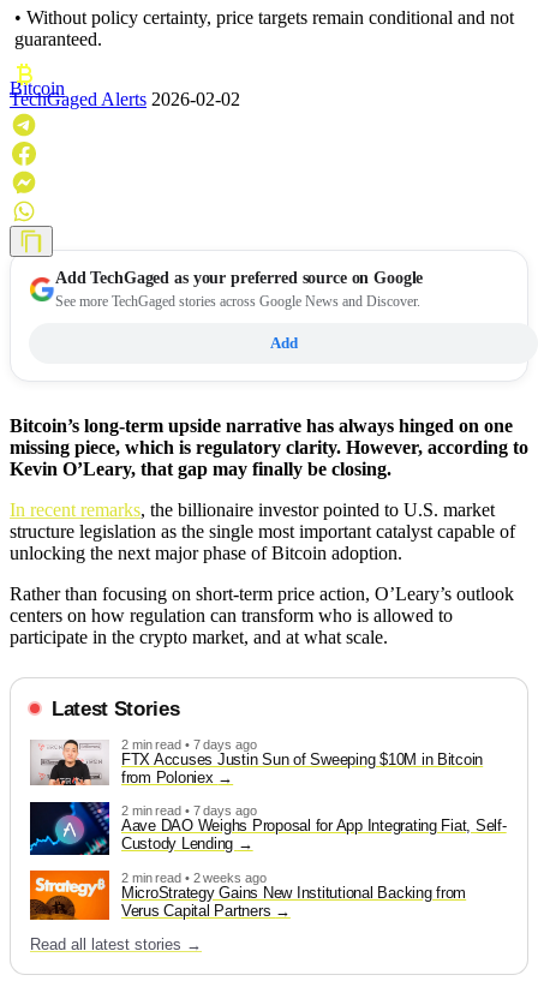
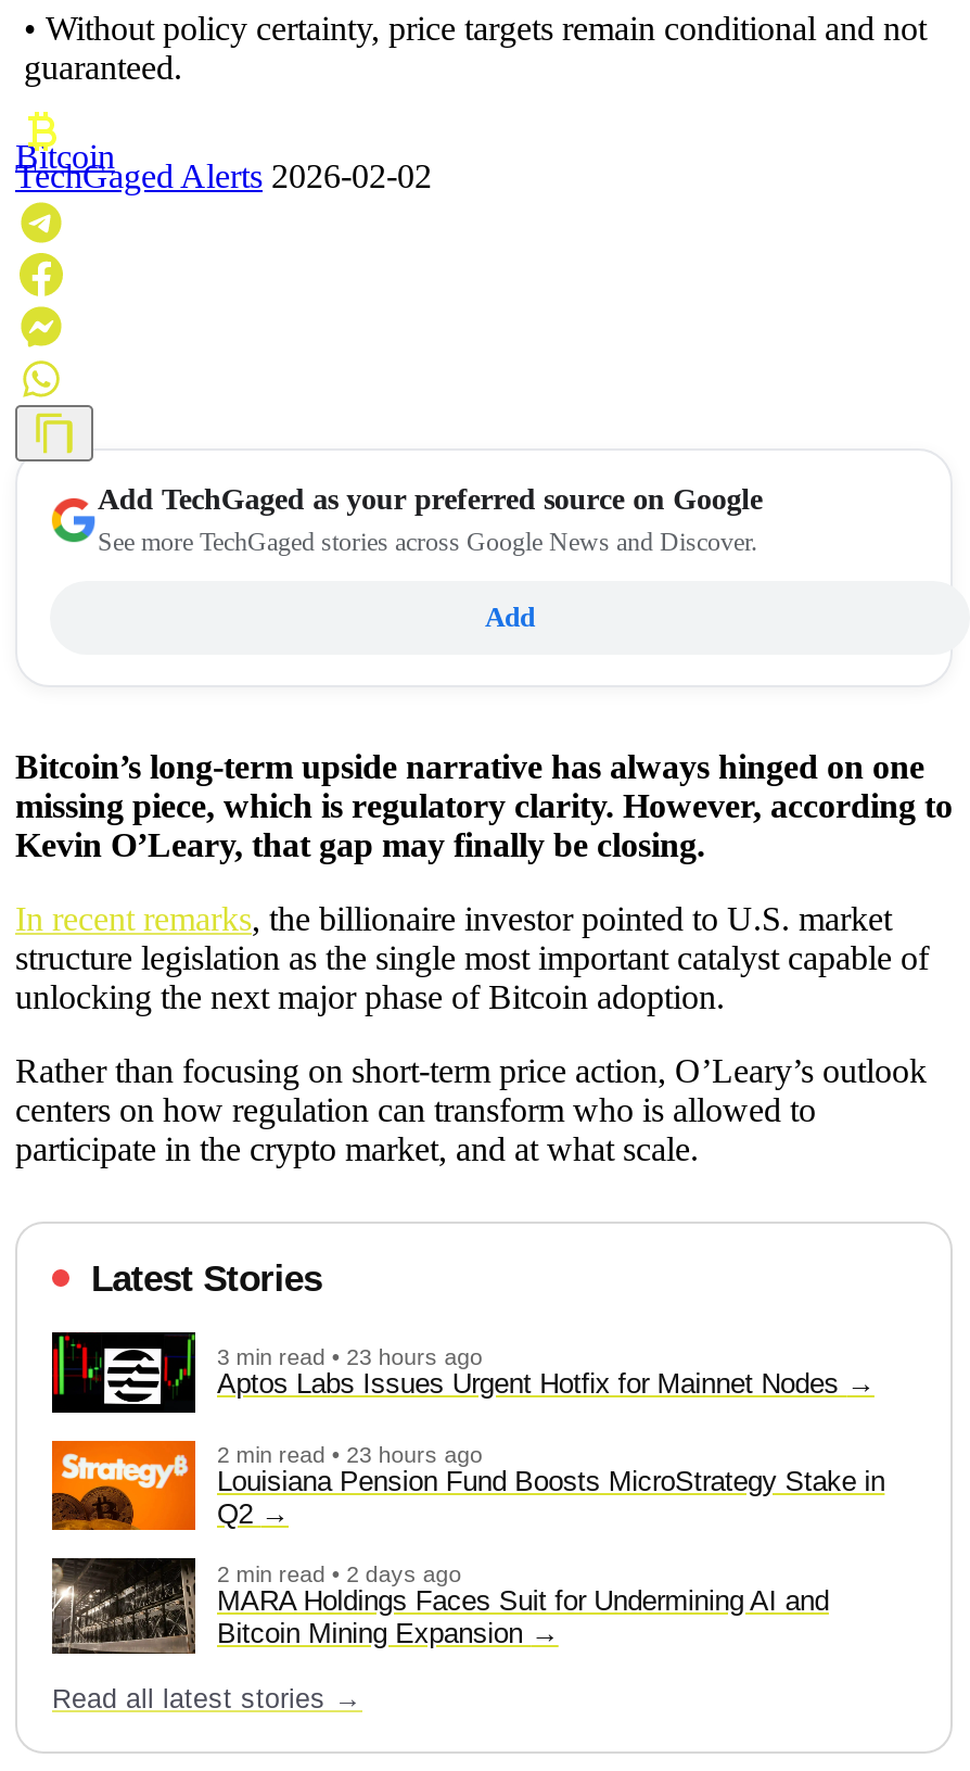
[30,737,483,786] [image] | 2 min read • 7 days ago | FTX Accuses Justin Sun of Sweeping $10M in Bitcoin | from Poloniex -> [50,1330,847,1415] [image] | 3 min read • 23 hours ago | Aptos Labs Issues Urgent Hotfix for Mainnet Nodes
[29,801,506,856] [image] | 2 min read • 7 days ago | Aave DAO Weighs Proposal for App Integrating Fiat, Self- | Custody Lending -> [50,1439,885,1536] [image] | 2 min read • 23 hours ago | Louisiana Pension Fund Boosts MicroStrategy Stake in | Q2
[29,867,466,921] [image] | 2 min read • 2 weeks ago | MicroStrategy Gains New Institutional Backing from | Verus Capital Partners -> [50,1556,829,1656] [image] | 2 min read • 2 days ago | MARA Holdings Faces Suit for Undermining AI and | Bitcoin Mining Expansion

